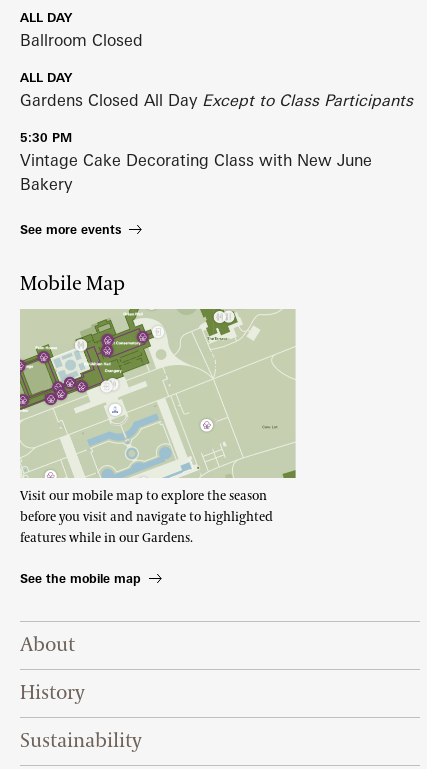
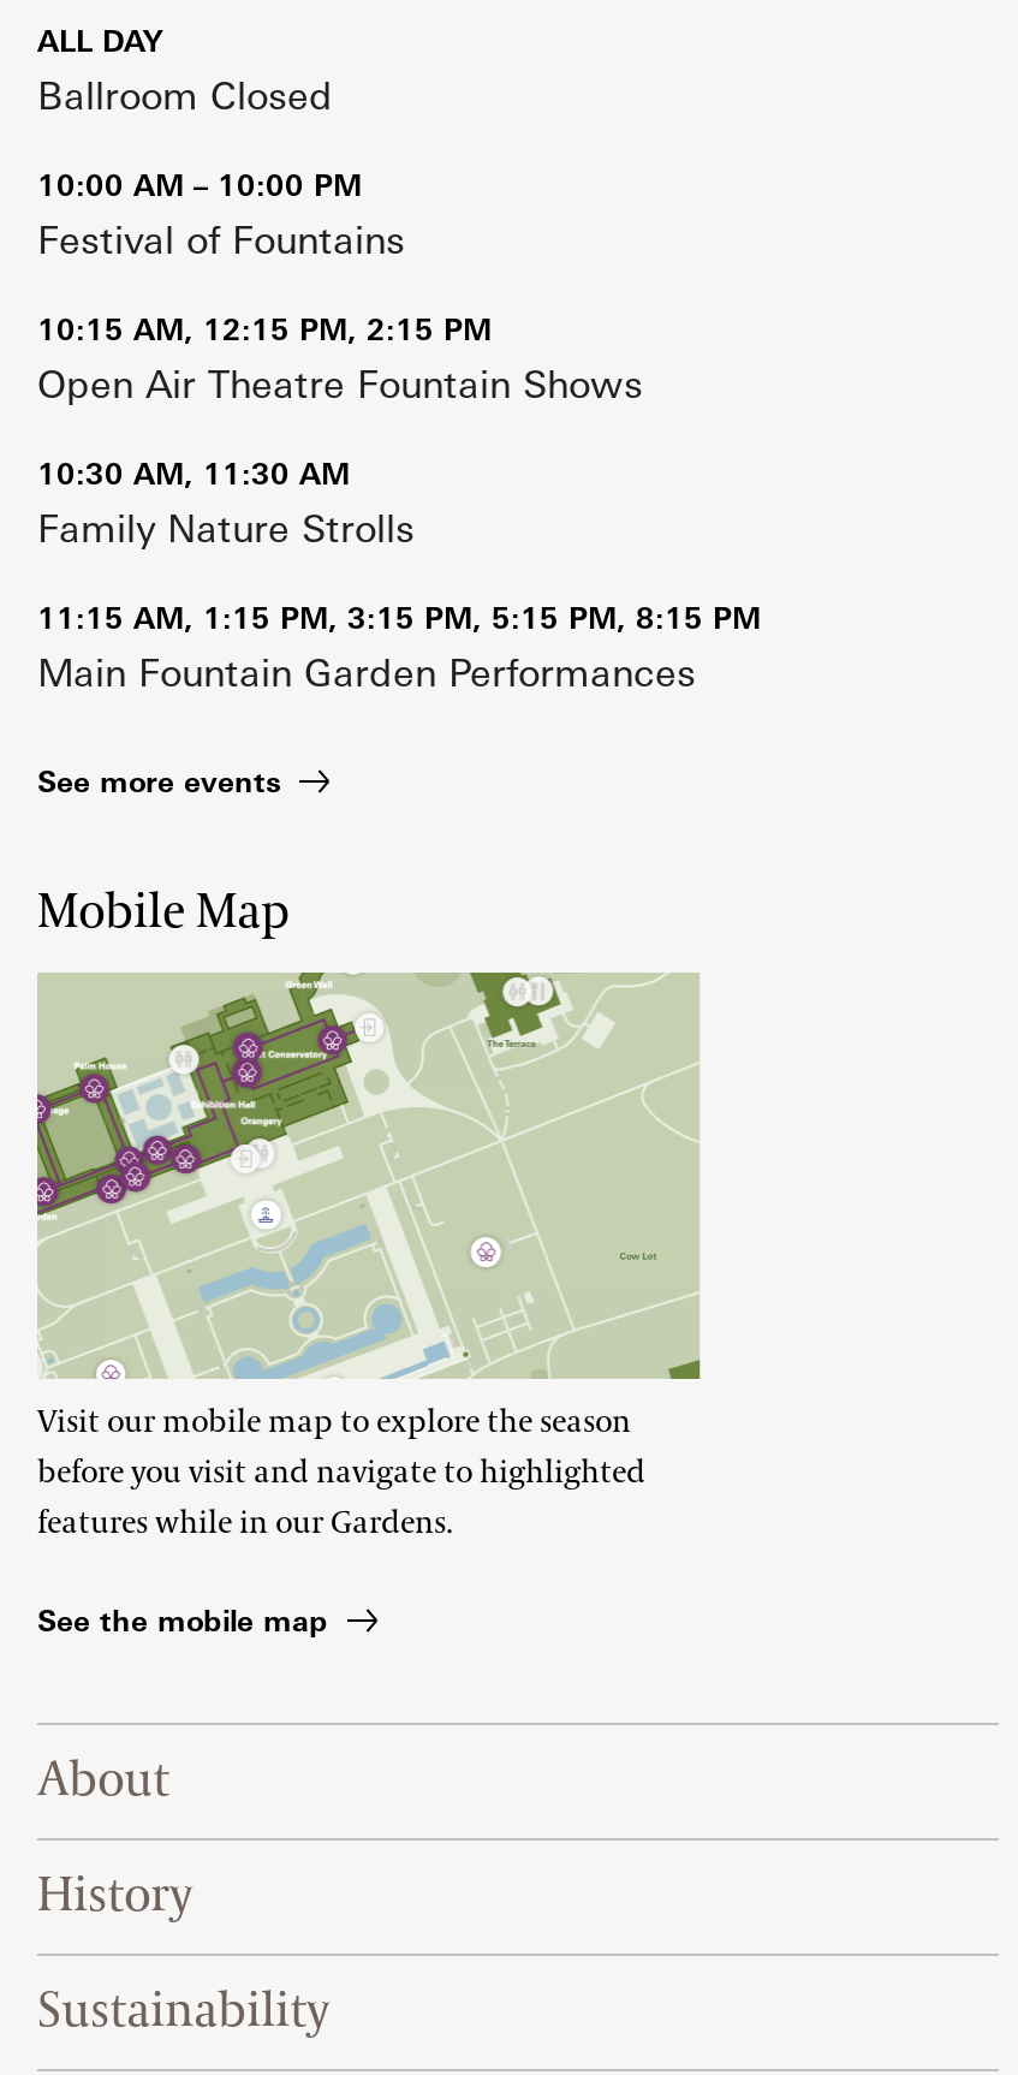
[20,70,413,194] ALL DAY | Gardens Closed All Day Except to Class Participants | 5:30 PM | Vintage Cake Decorating Class with New June | Bakery -> [37,167,761,696] 10:00 AM – 10:00 PM | Festival of Fountains | 10:15 AM, 12:15 PM, 2:15 PM | Open Air Theatre Fountain Shows | 10:30 AM, 11:30 AM | Family Nature Strolls | 11:15 AM, 1:15 PM, 3:15 PM, 5:15 PM, 8:15 PM | Main Fountain Garden Performances

